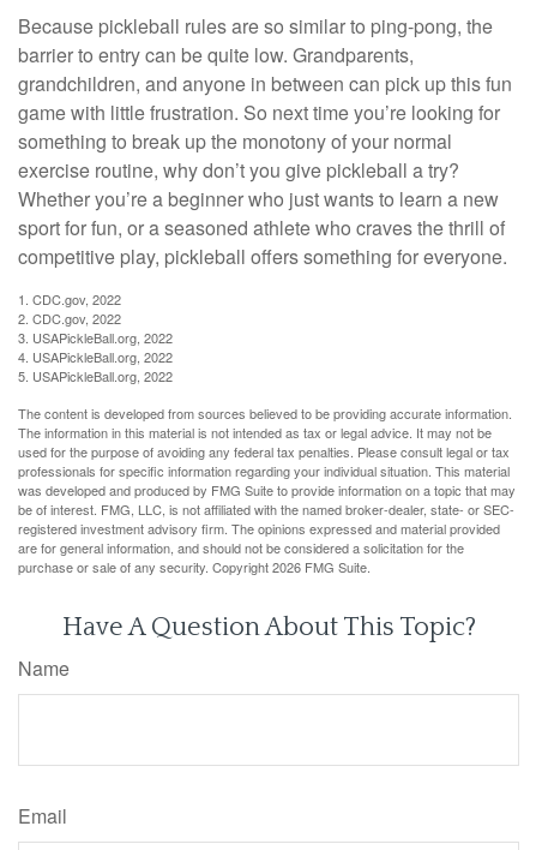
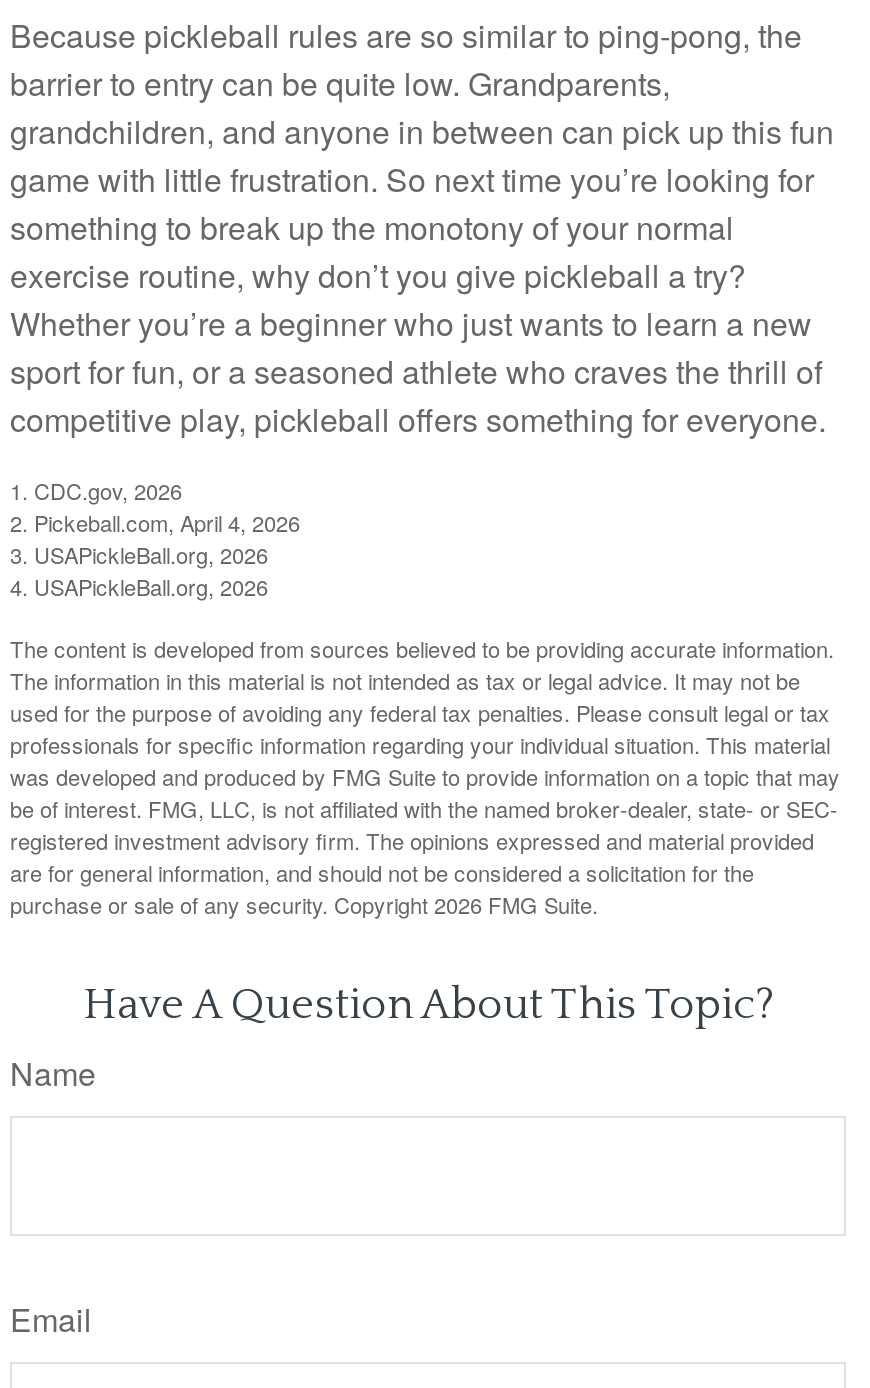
[18,289,173,385] 1. CDC.gov, 2022 | 2. CDC.gov, 2022 | 3. USAPickleBall.org, 2022 | 4. USAPickleBall.org, 2022 | 5. USAPickleBall.org, 2022 -> [10,474,300,602] 1. CDC.gov, 2026 | 2. Pickeball.com, April 4, 2026 | 3. USAPickleBall.org, 2026 | 4. USAPickleBall.org, 2026

